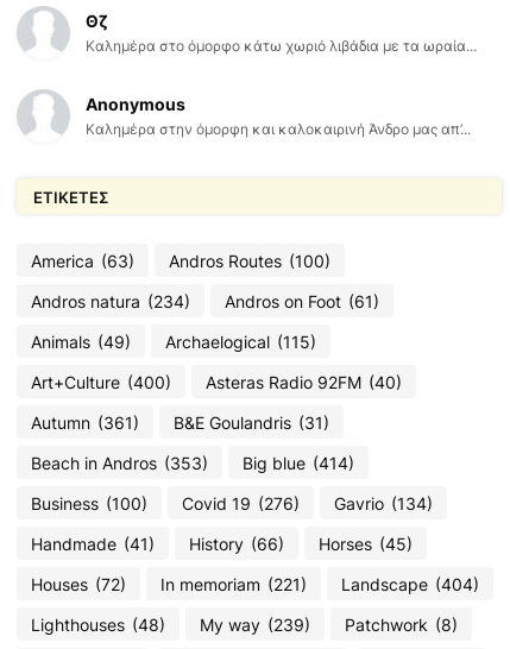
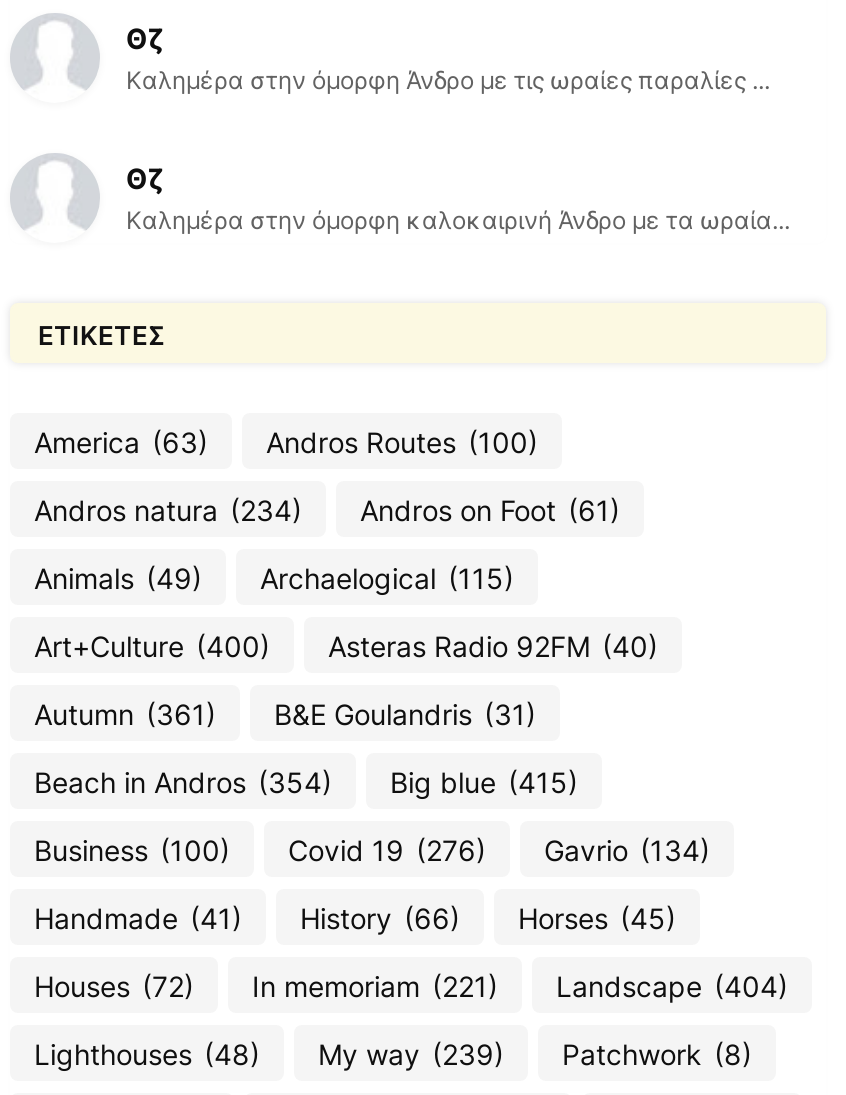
[86,37,477,55] Καλημέρα στο όμορφο κάτω χωριό λιβάδια με τα ωραία... -> [126,65,770,95] Καλημέρα στην όμορφη Άνδρο με τις ωραίες παραλίες ...
[86,94,471,138] Anonymous | Καλημέρα στην όμορφη και καλοκαιρινή Άνδρο μας απ’... -> [126,161,790,235] Θζ | Καλημέρα στην όμορφη καλοκαιρινή Άνδρο με τα ωραία...
[31,453,208,473] Beach in Andros (353) -> [34,764,332,798] Beach in Andros (354)
[243,453,354,473] Big blue (414) -> [390,764,578,798] Big blue (415)

